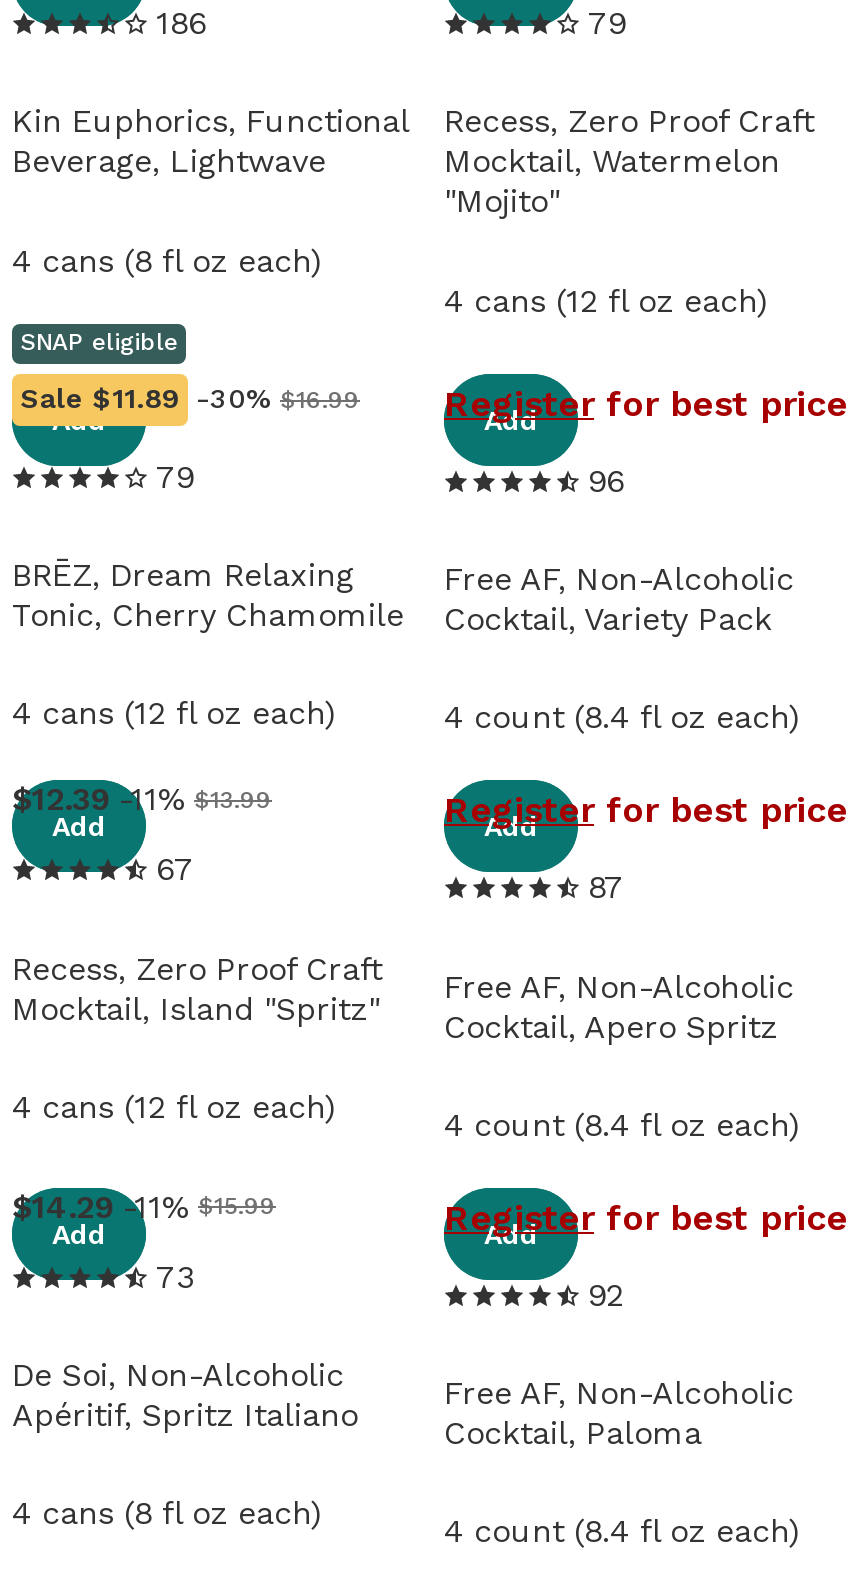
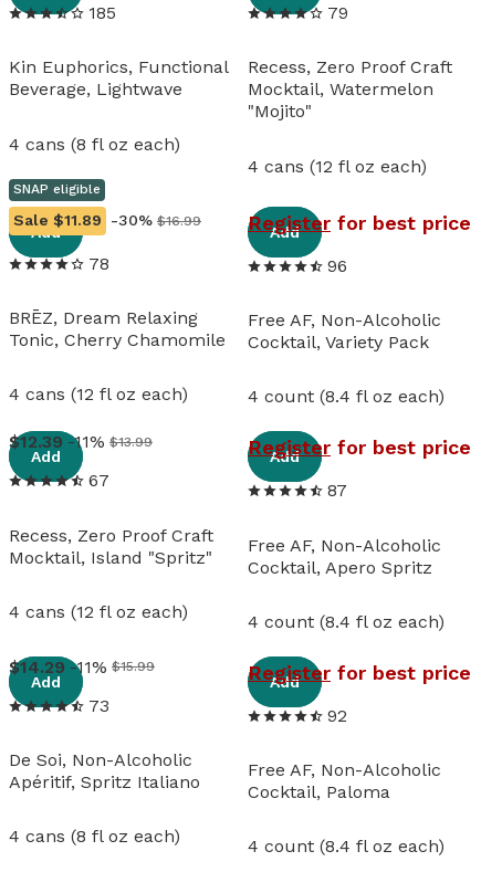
[156,4,206,42] 186 -> [88,2,116,23] 185
[156,457,194,495] 79 -> [88,253,109,274] 78

